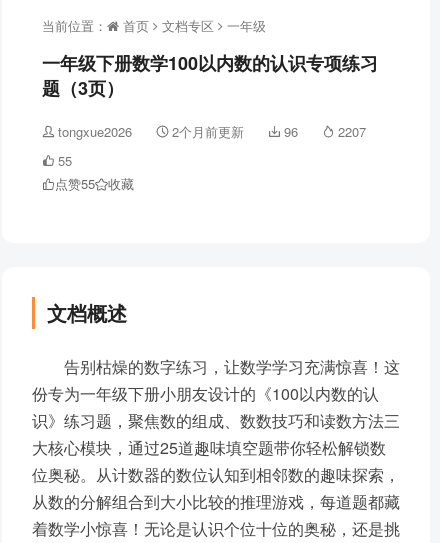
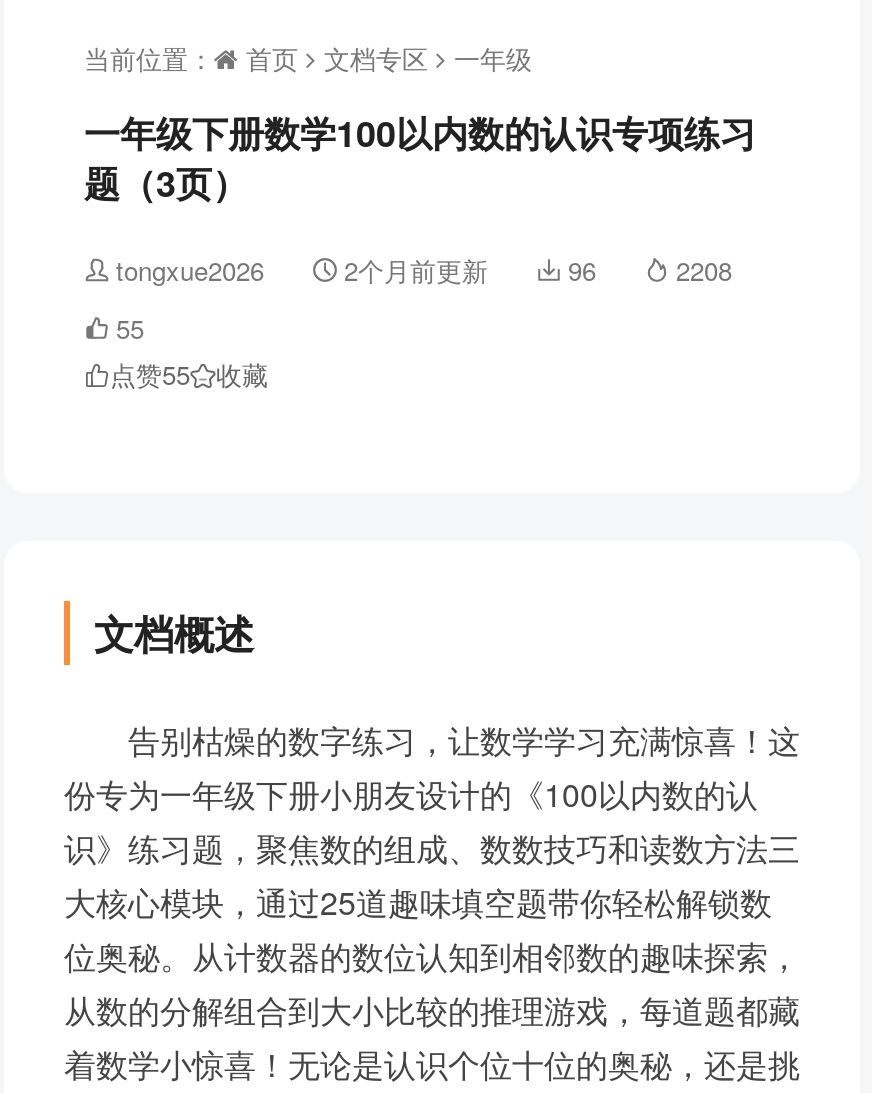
[338,122,366,141] 2207 -> [676,251,732,289] 2208

